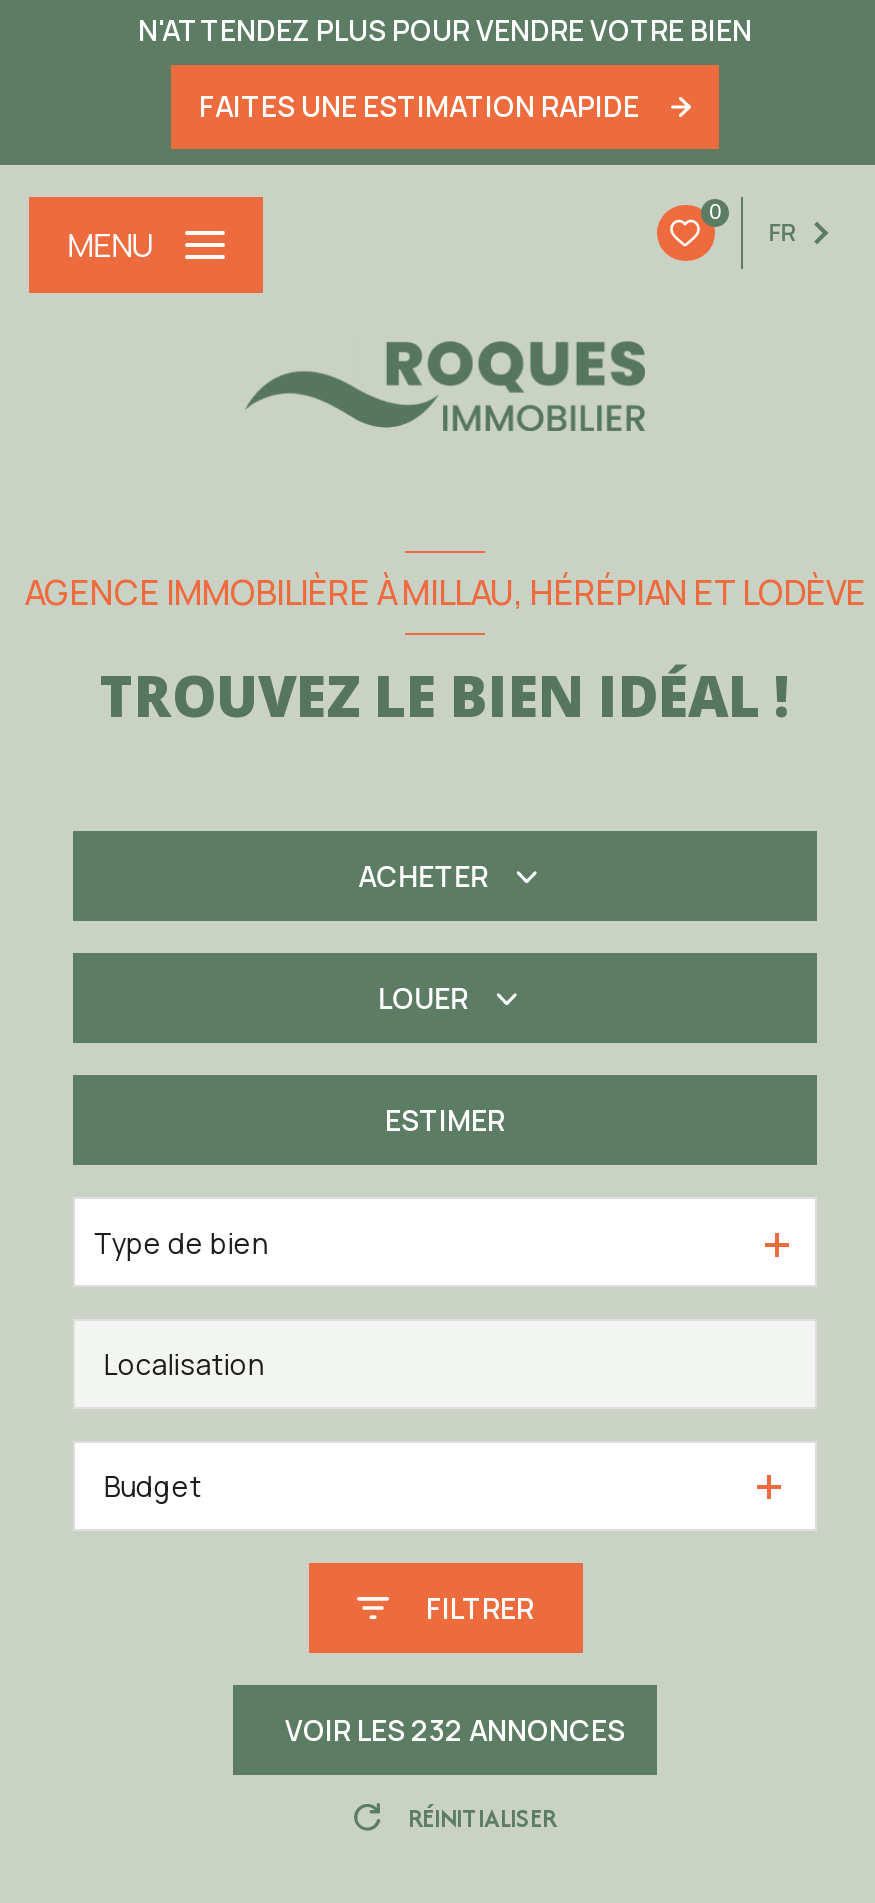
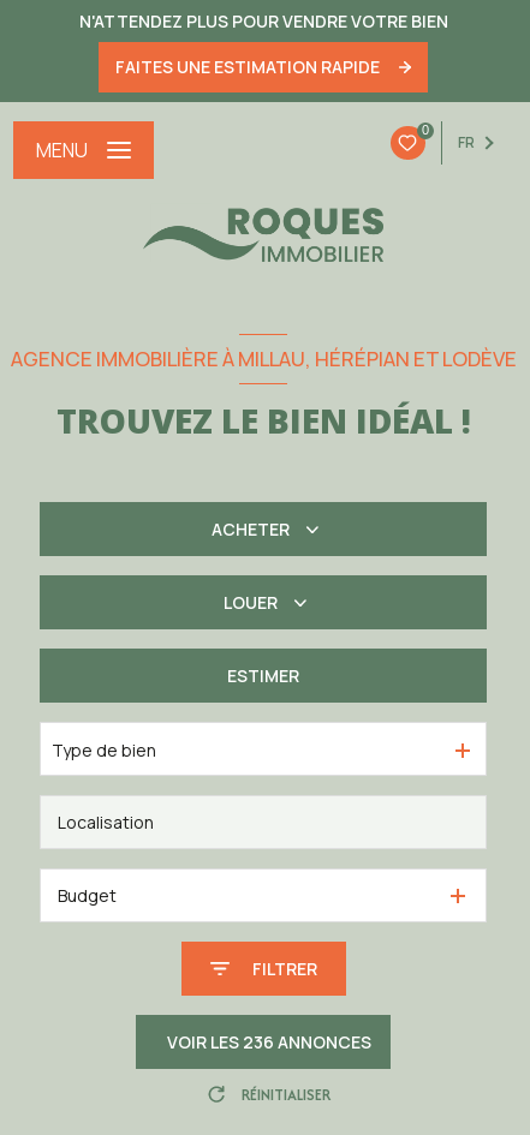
[285,1712,625,1750] VOIR LES 232 ANNONCES -> [167,1031,371,1054] VOIR LES 236 ANNONCES

